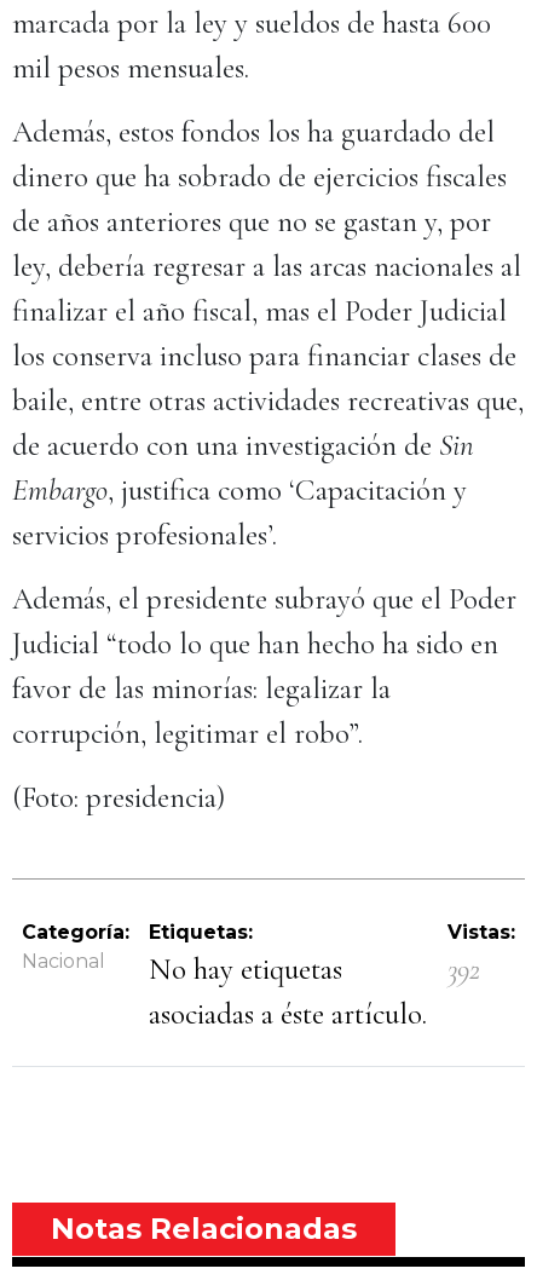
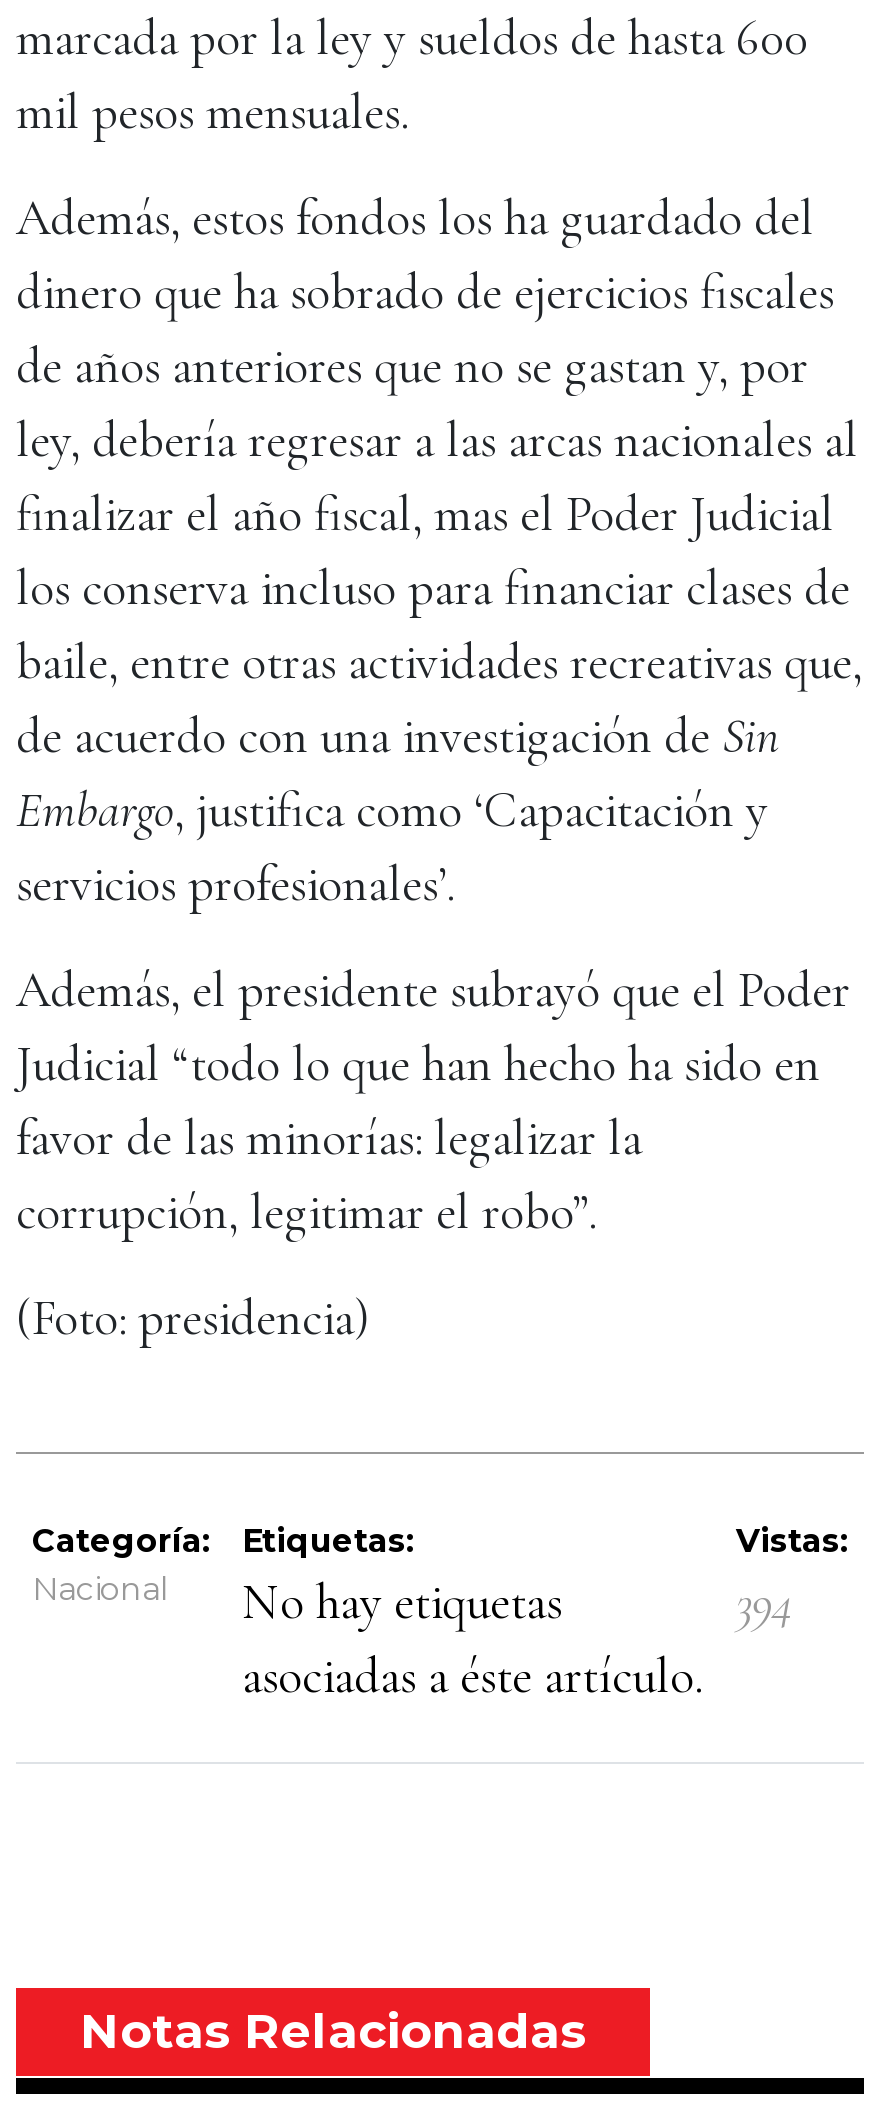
[447,951,480,987] 392 -> [736,1572,792,1632] 394

